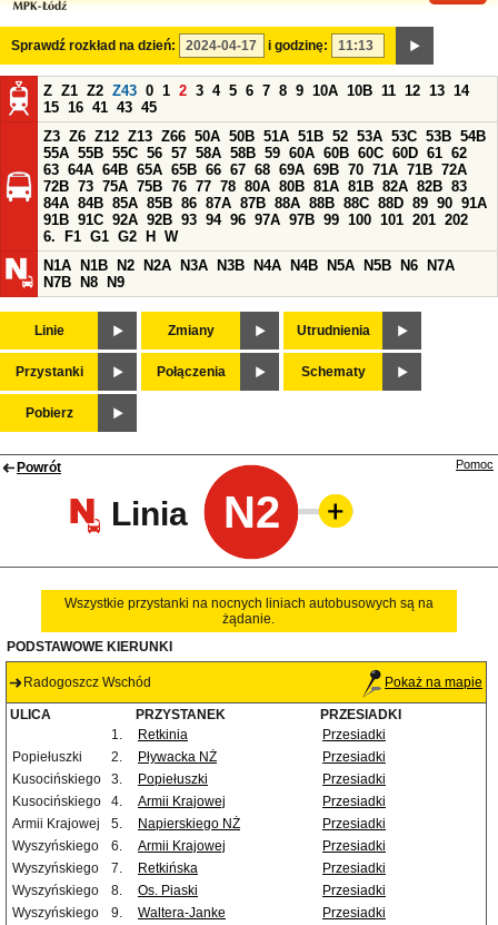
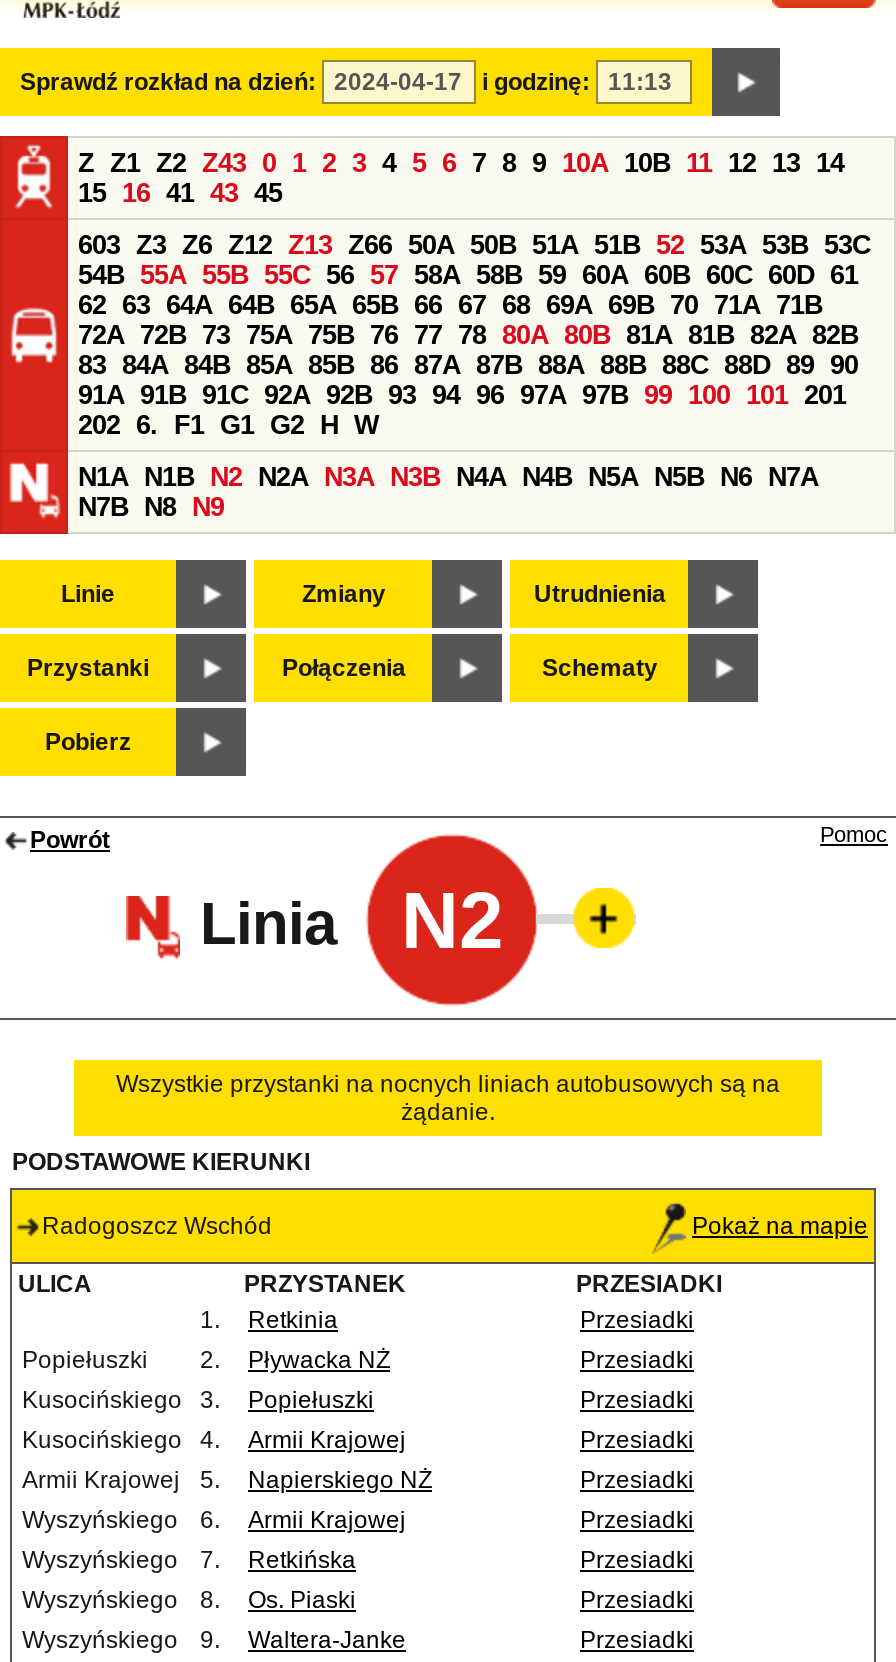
[43,128,487,245] Z3 Z6 Z12 Z13 Z66 50A 50B 51A 51B 52 53A 53C 53B 54B | 55A 55B 55C 56 57 58A 58B 59 60A 60B 60C 60D 61 62 | 63 64A 64B 65A 65B 66 67 68 69A 69B 70 71A 71B 72A | 72B 73 75A 75B 76 77 78 80A 80B 81A 81B 82A 82B 83 | 84A 84B 85A 85B 86 87A 87B 88A 88B 88C 88D 89 90 91A | 91B 91C 92A 92B 93 94 96 97A 97B 99 100 101 201 202 | 6. F1 G1 G2 H W -> [78,230,870,440] 603 Z3 Z6 Z12 Z13 Z66 50A 50B 51A 51B 52 53A 53B 53C | 54B 55A 55B 55C 56 57 58A 58B 59 60A 60B 60C 60D 61 | 62 63 64A 64B 65A 65B 66 67 68 69A 69B 70 71A 71B | 72A 72B 73 75A 75B 76 77 78 80A 80B 81A 81B 82A 82B | 83 84A 84B 85A 85B 86 87A 87B 88A 88B 88C 88D 89 90 | 91A 91B 91C 92A 92B 93 94 96 97A 97B 99 100 101 201 | 202 6. F1 G1 G2 H W

